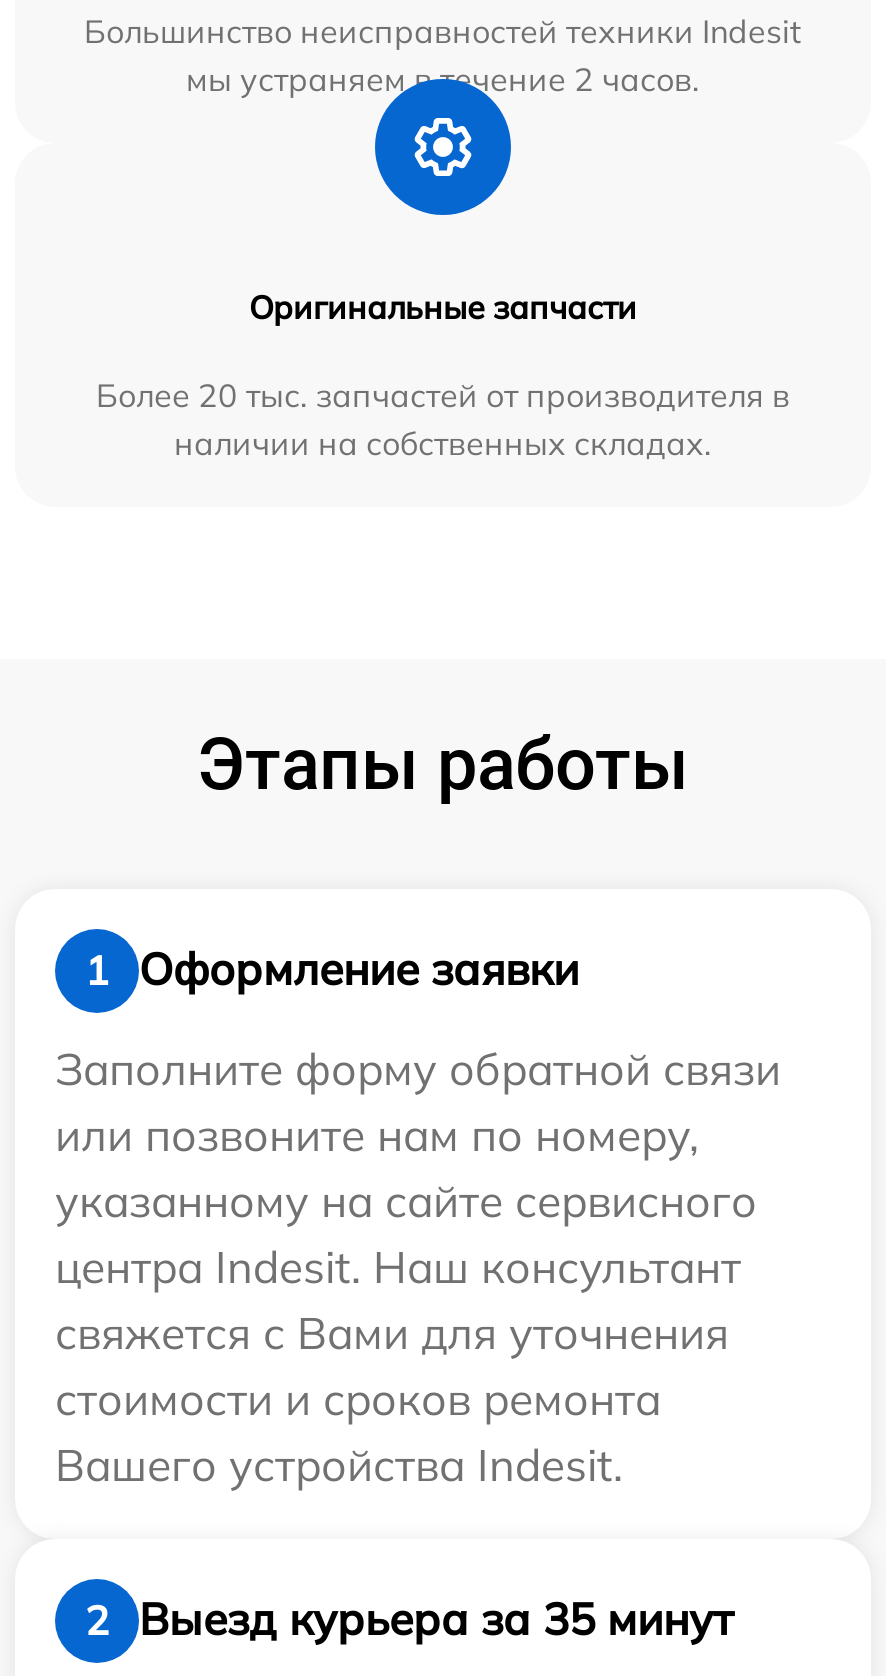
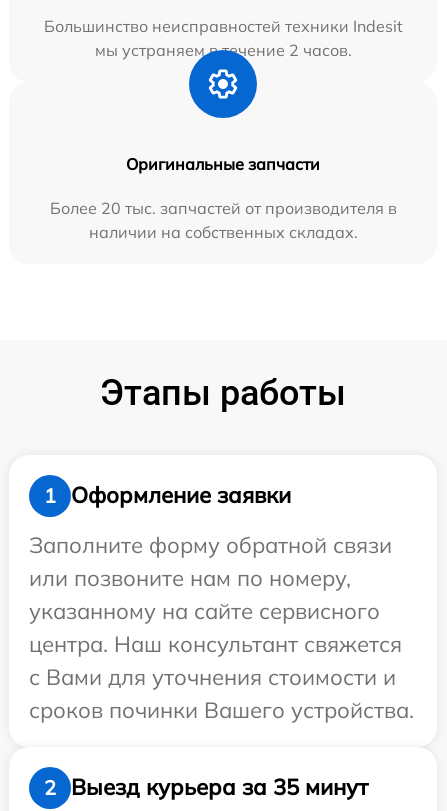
[55,1239,741,1493] центра Indesit. Наш консультант | свяжется с Вами для уточнения | стоимости и сроков ремонта | Вашего устройства Indesit. -> [29,630,414,724] центра. Наш консультант свяжется | с Вами для уточнения стоимости и | сроков починки Вашего устройства.

